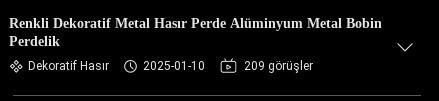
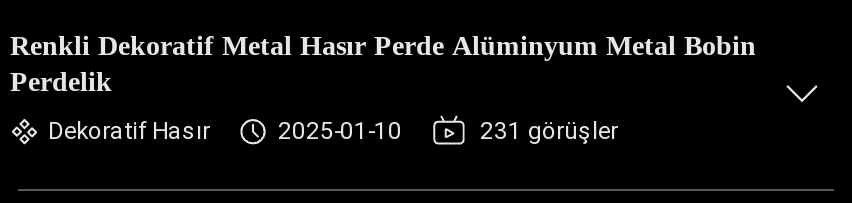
[244,59,313,73] 209 görüşler -> [480,117,618,145] 231 görüşler

